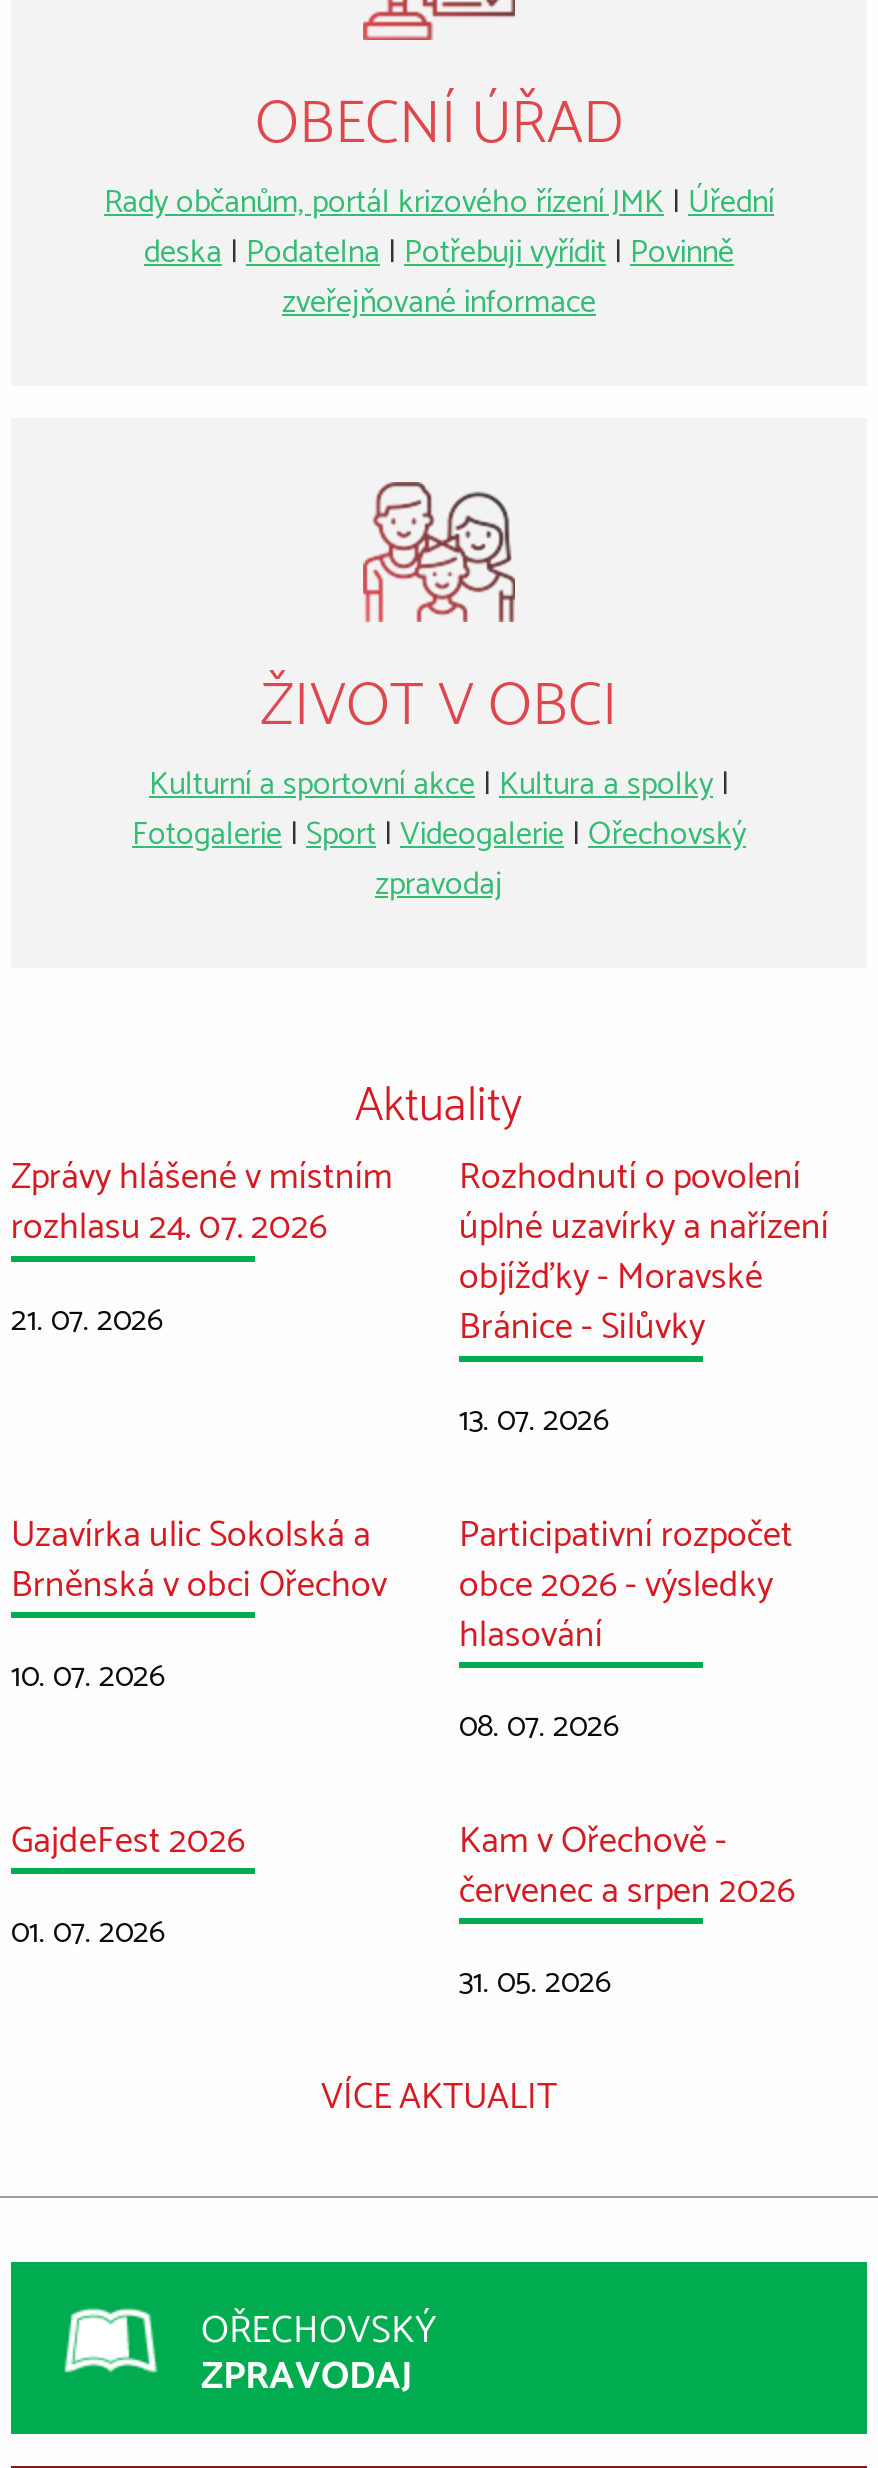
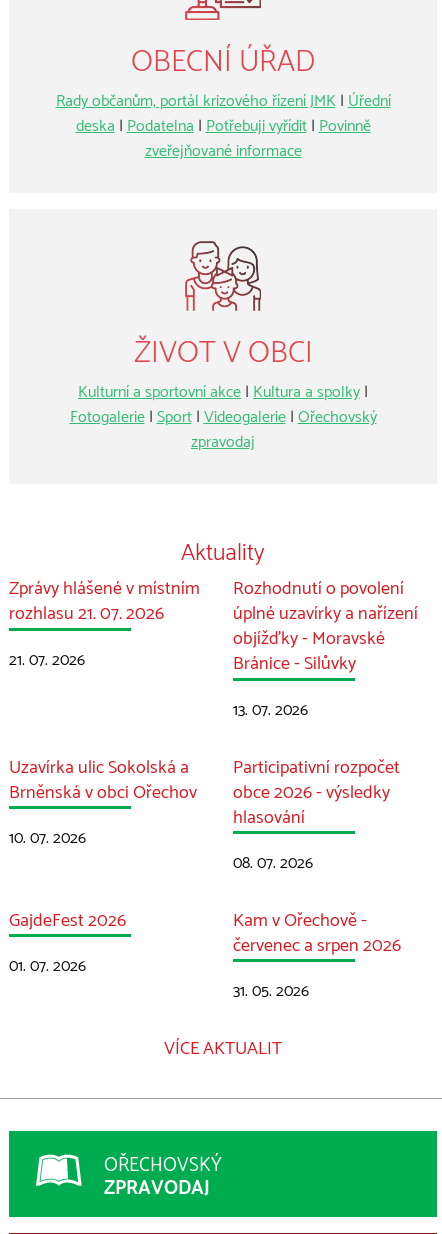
[11,1191,327,1253] rozhlasu 24. 07. 2026 -> [9,595,164,626] rozhlasu 21. 07. 2026

